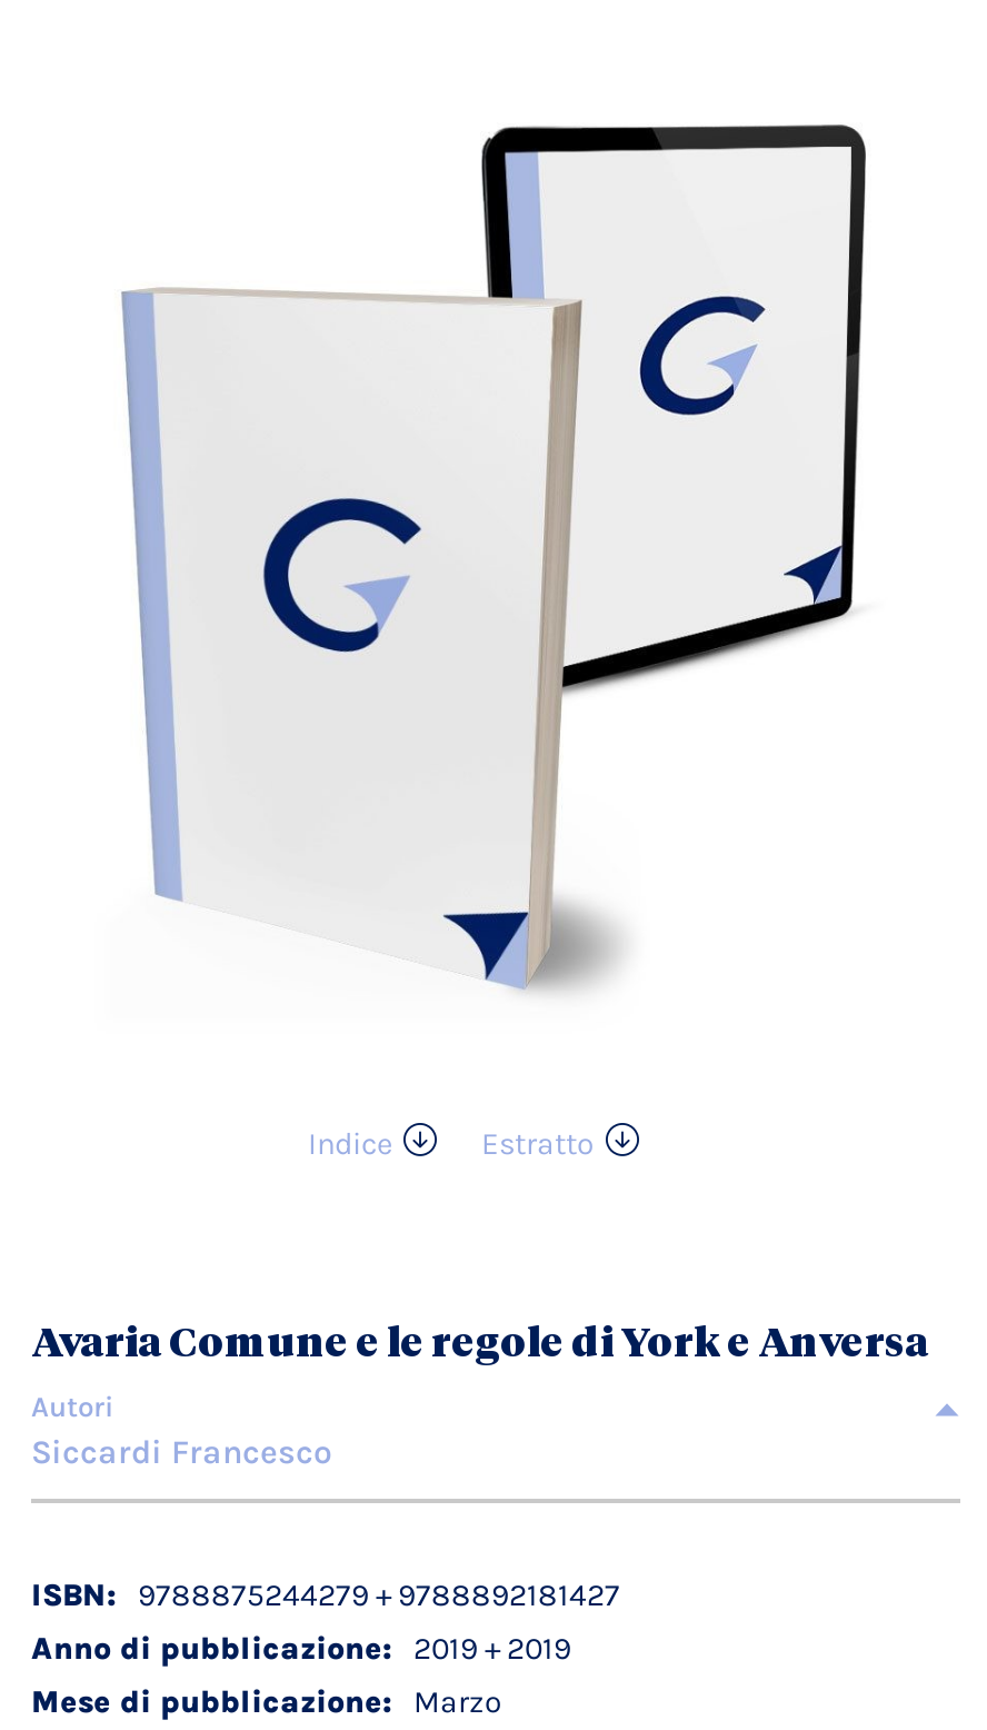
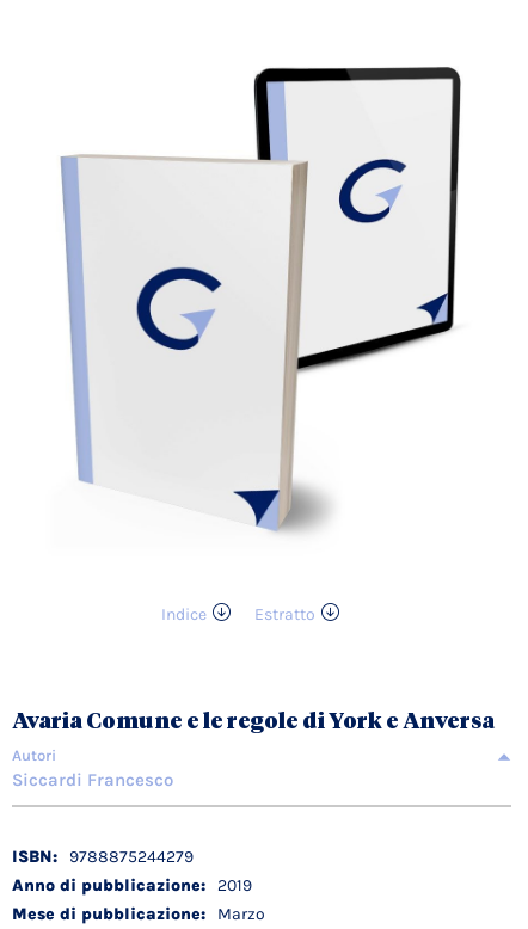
[138,1575,620,1667] 9788875244279 + 9788892181427 | 2019 + 2019 -> [69,846,252,895] 9788875244279 | 2019

